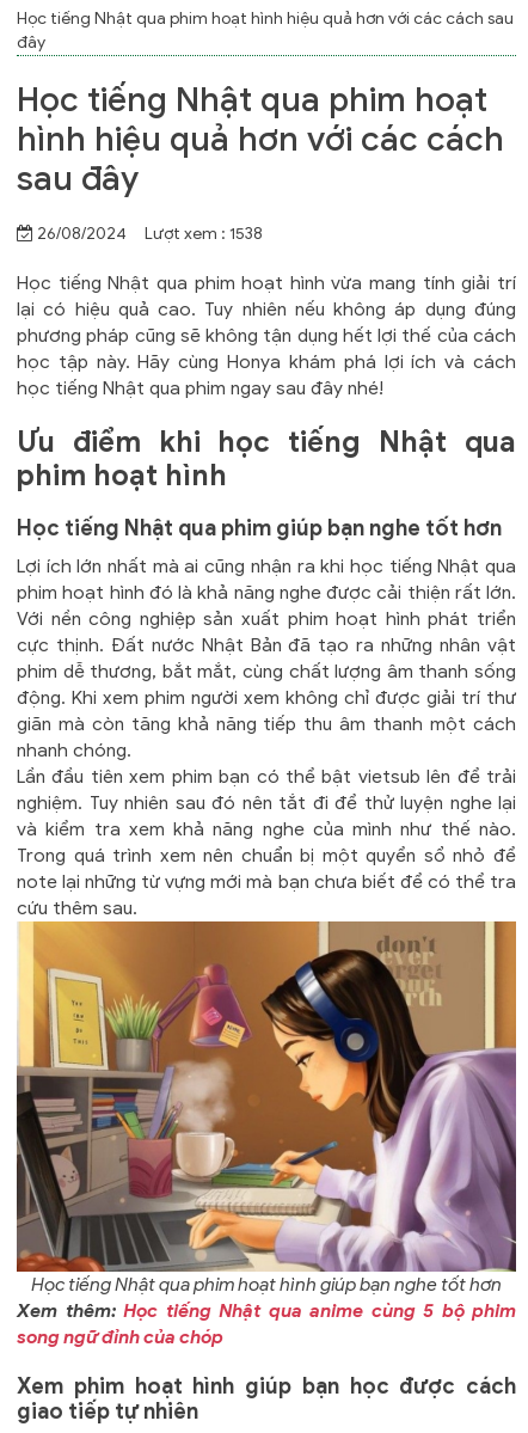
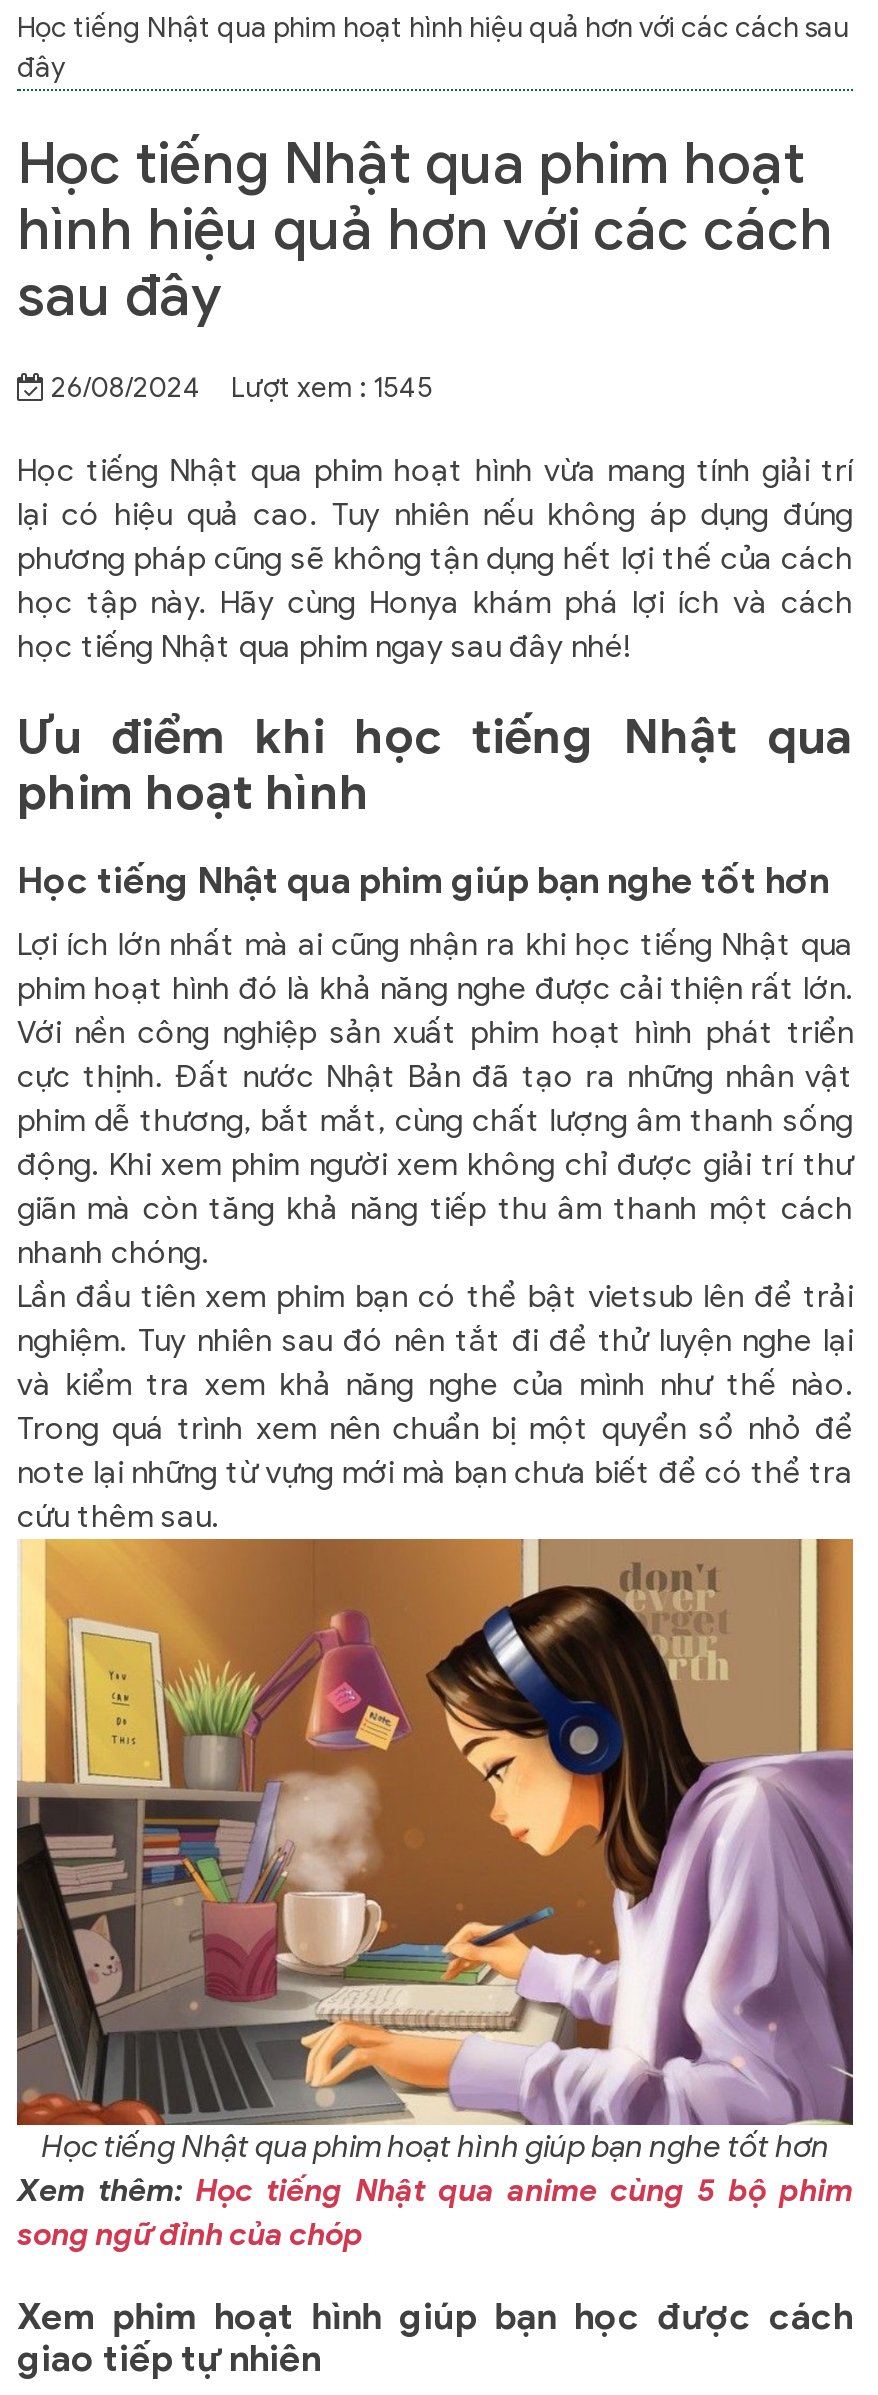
[33,223,263,244] 26/08/2024 Lượt xem : 1538 -> [45,371,433,405] 26/08/2024 Lượt xem : 1545

